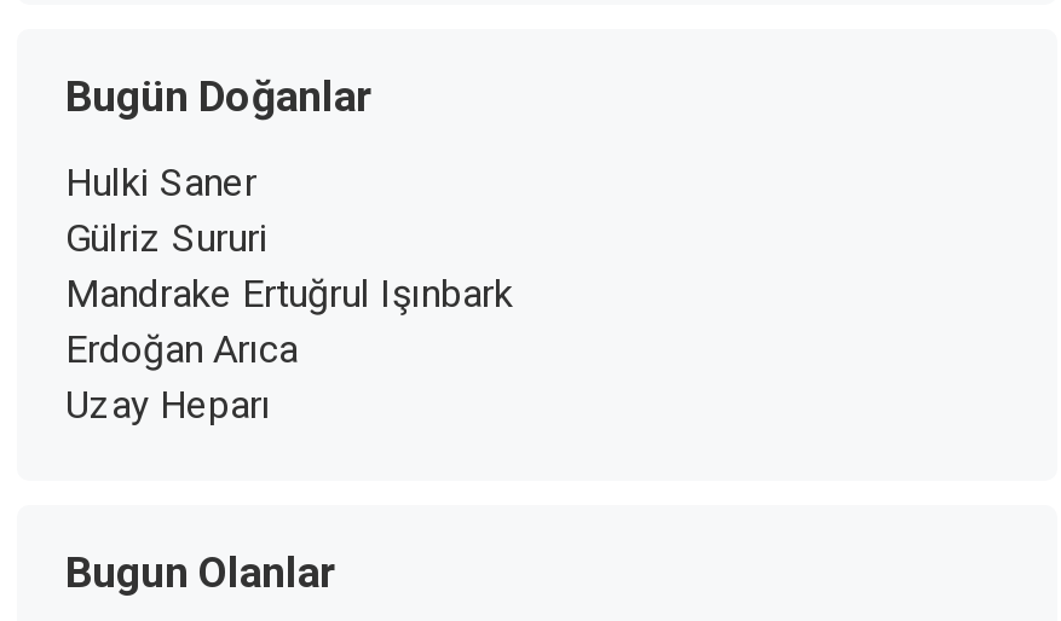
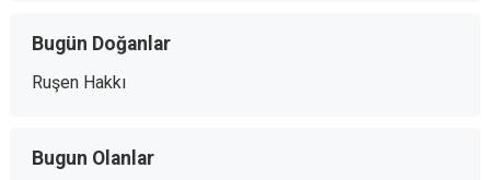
[65,159,513,428] Hulki Saner | Gülriz Sururi | Mandrake Ertuğrul Işınbark | Erdoğan Arıca | Uzay Heparı -> [32,72,126,93] Ruşen Hakkı

